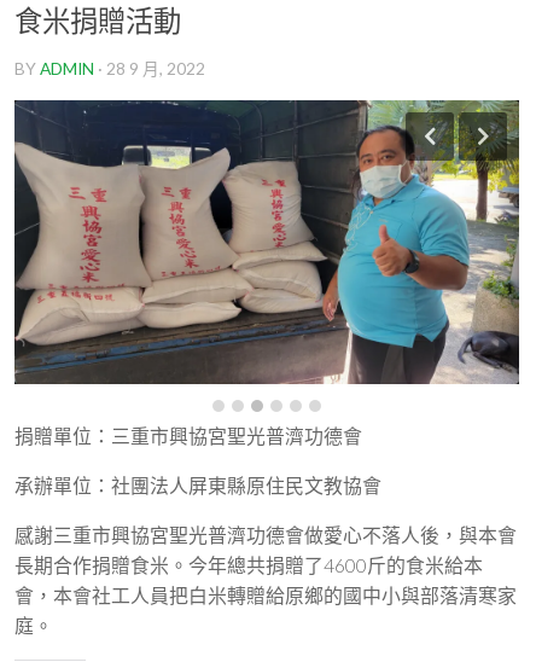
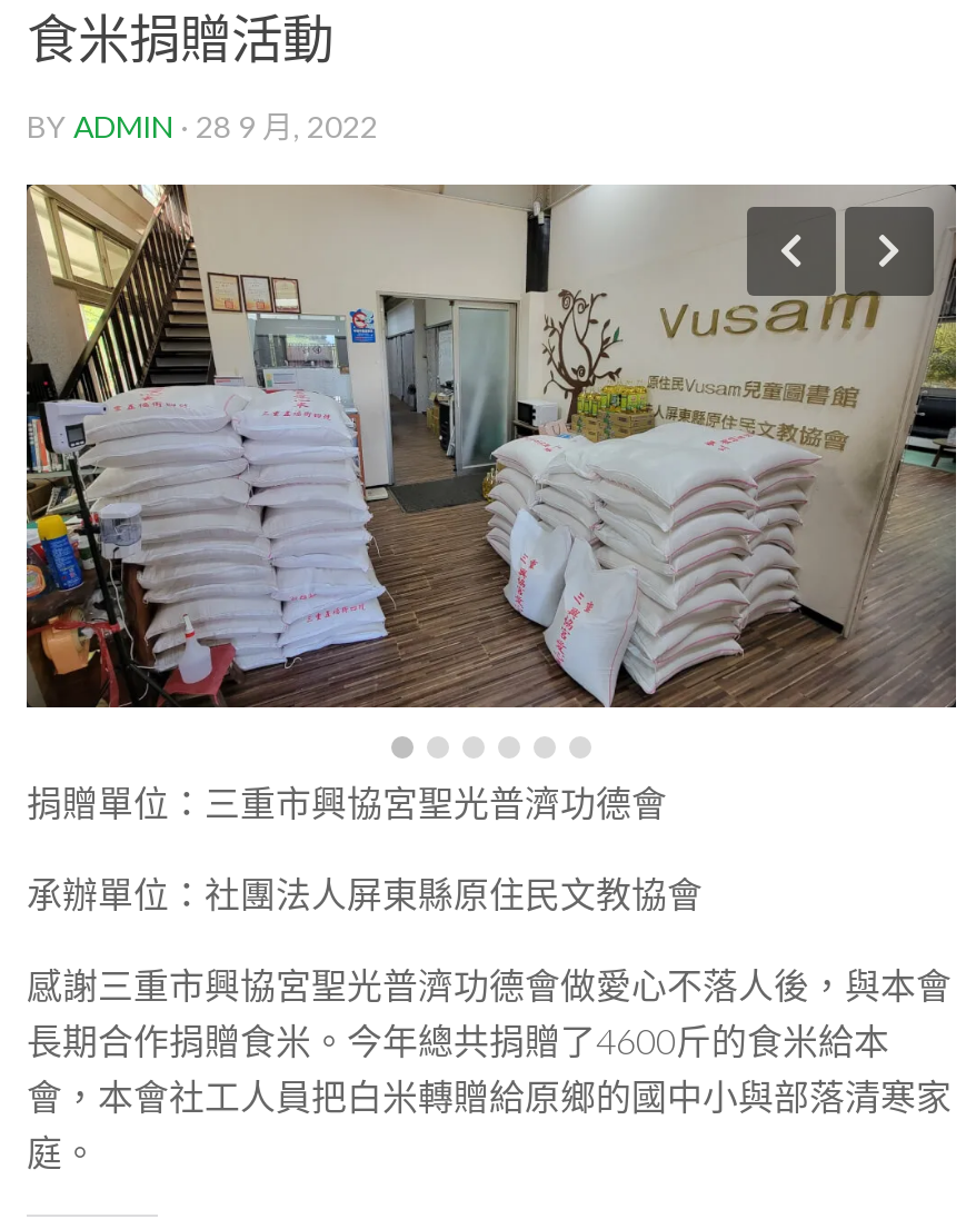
[13,99,520,384] [image] -> [24,182,958,710] [image]

